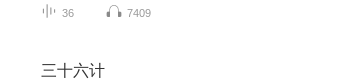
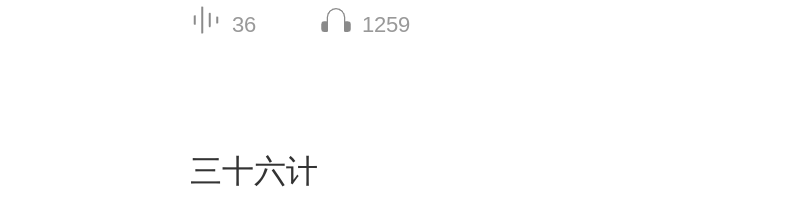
[127,7,151,19] 7409 -> [362,12,410,36] 1259

